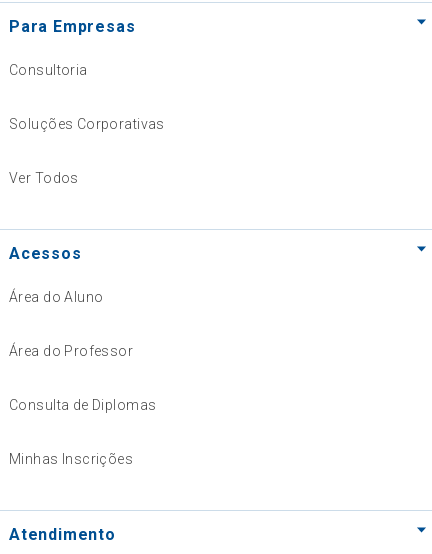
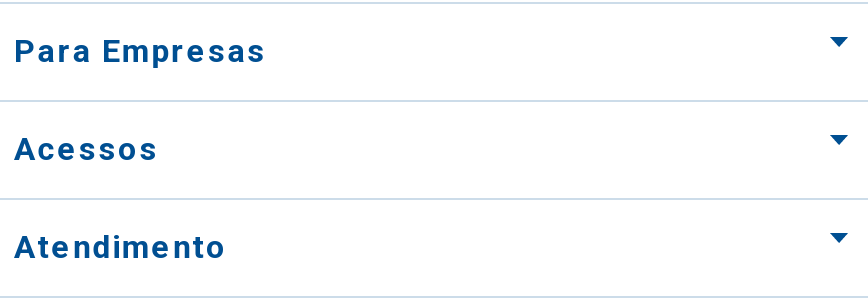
[9,62,165,186] Consultoria | Soluções Corporativas | Ver Todos -> none
[9,289,156,467] Área do Aluno | Área do Professor | Consulta de Diplomas | Minhas Inscrições -> none

